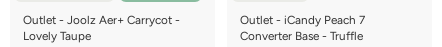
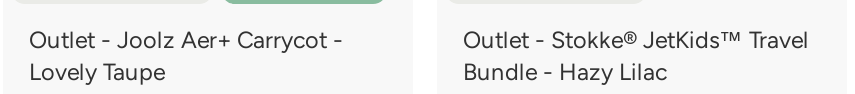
[240,13,365,43] Outlet - iCandy Peach 7 | Converter Base - Truffle -> [463,26,809,86] Outlet - Stokke® JetKids™ Travel | Bundle - Hazy Lilac

